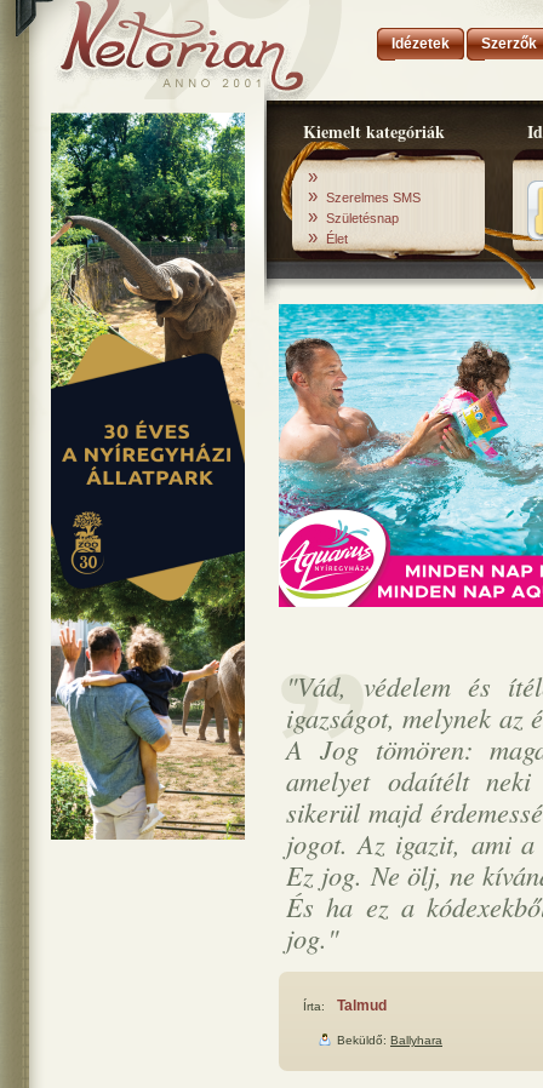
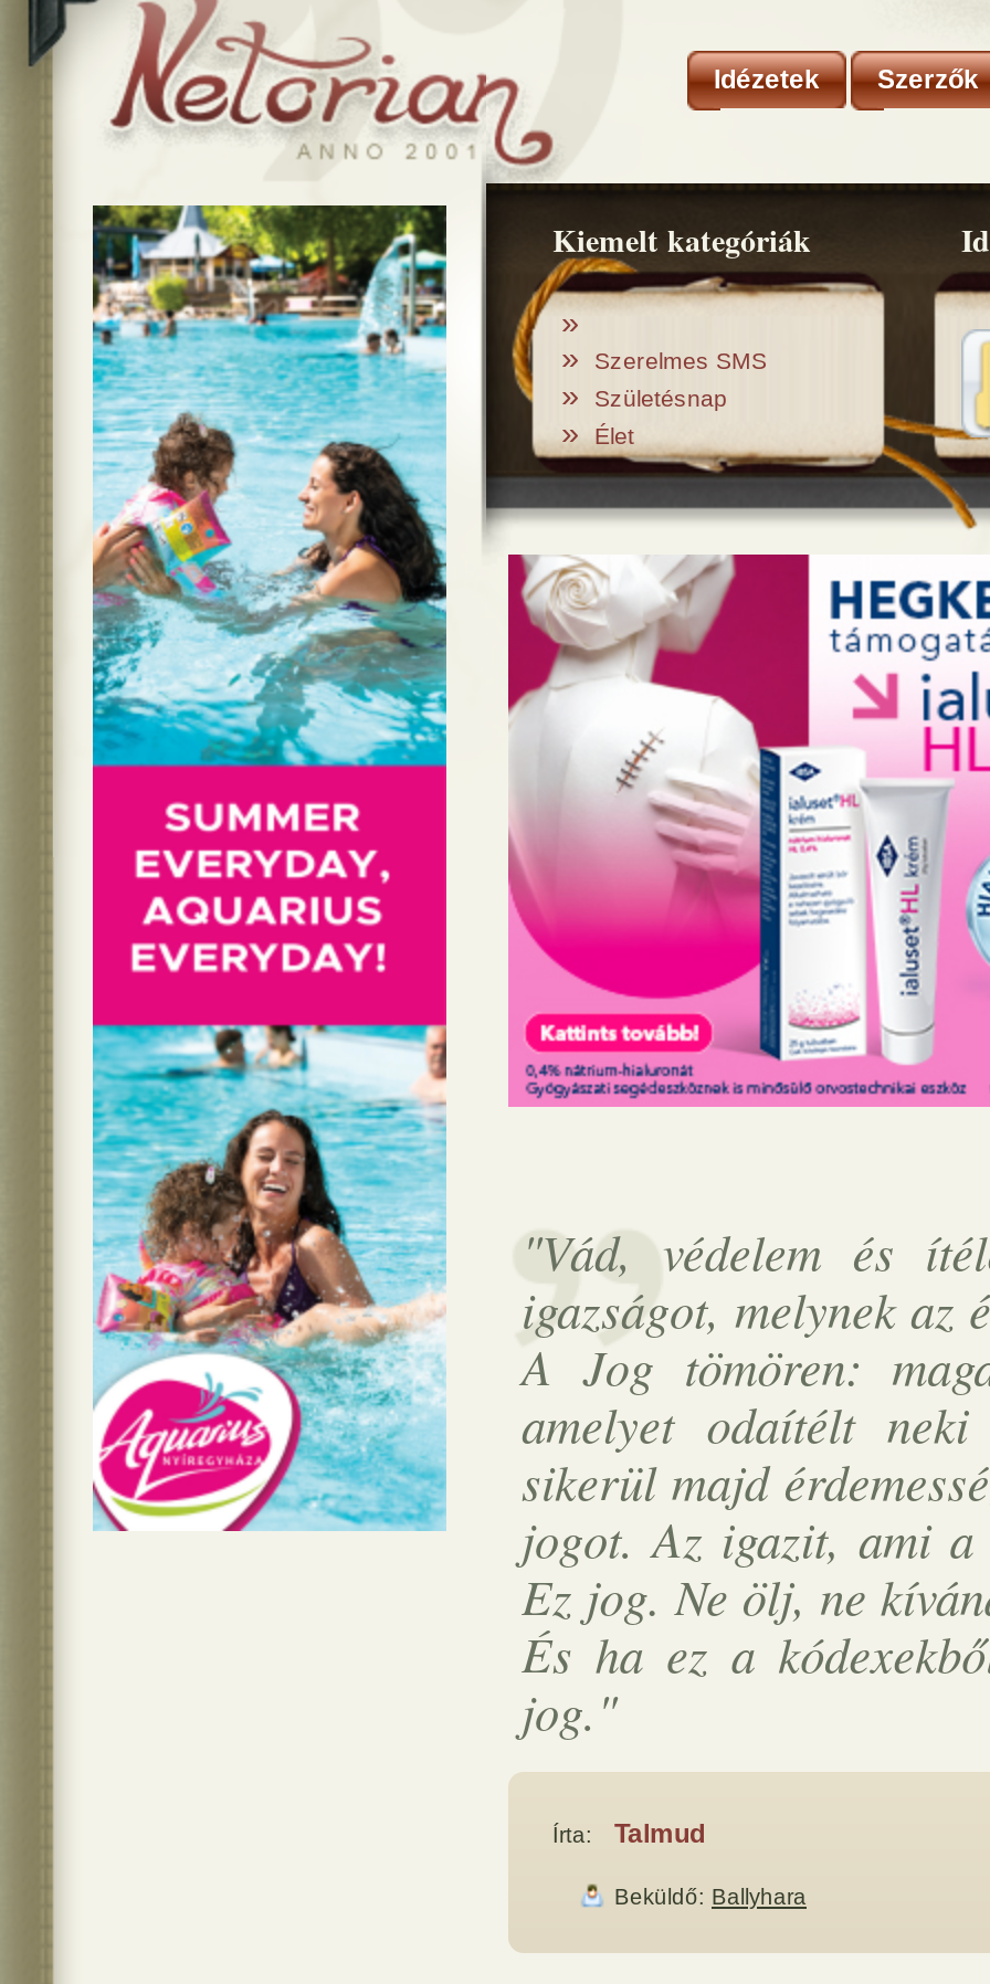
[50,113,246,841] [image] -> [91,203,449,1533] [image]
[278,303,539,607] [image] -> [506,552,983,1109] [image]

